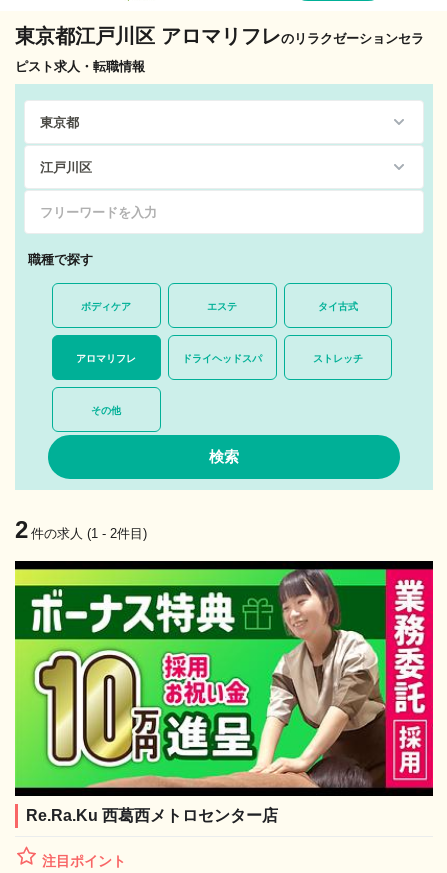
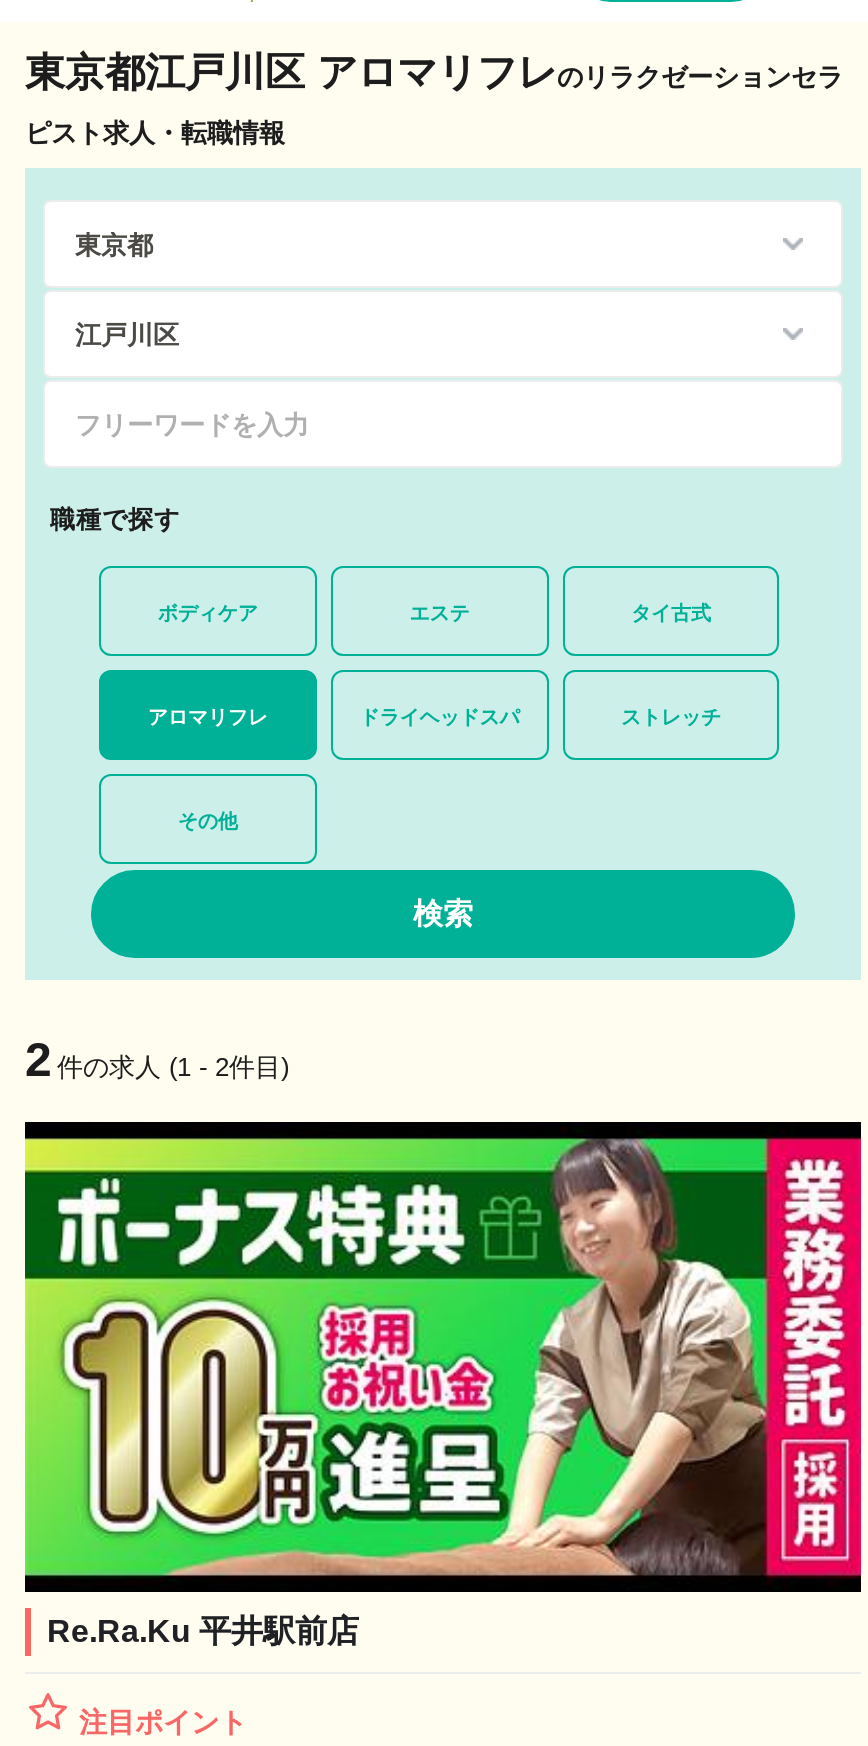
[26,807,278,824] Re.Ra.Ku 西葛西メトロセンター店 -> [47,1614,359,1648] Re.Ra.Ku 平井駅前店

